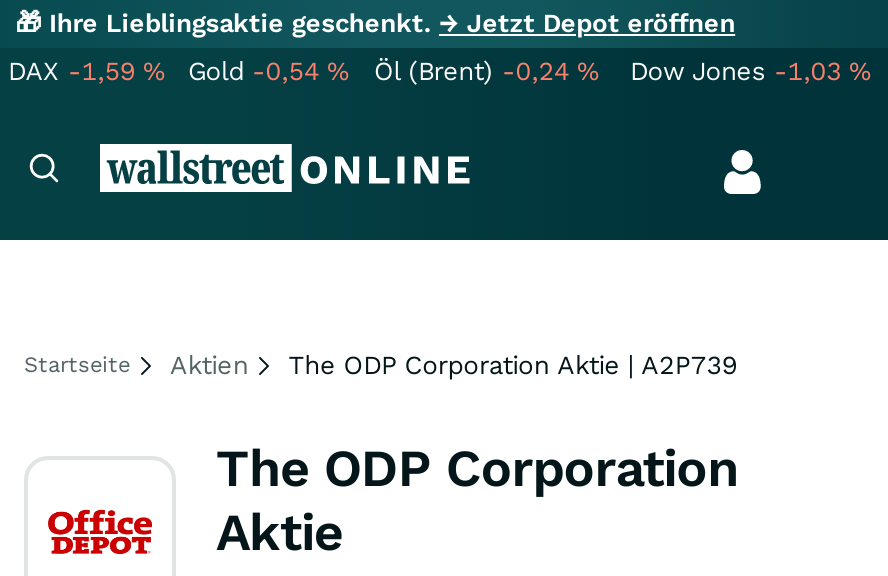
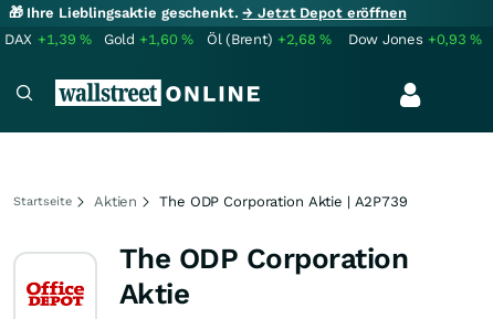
[8,56,164,86] DAX -1,59% -> [4,31,92,47] DAX +1,39%
[188,56,348,86] Gold -0,54% -> [104,31,194,47] Gold +1,60%
[374,56,598,86] Öl (Brent) -0,24% -> [207,31,332,47] Öl (Brent) +2,68%
[630,56,870,86] Dow Jones -1,03% -> [348,31,482,47] Dow Jones +0,93%

